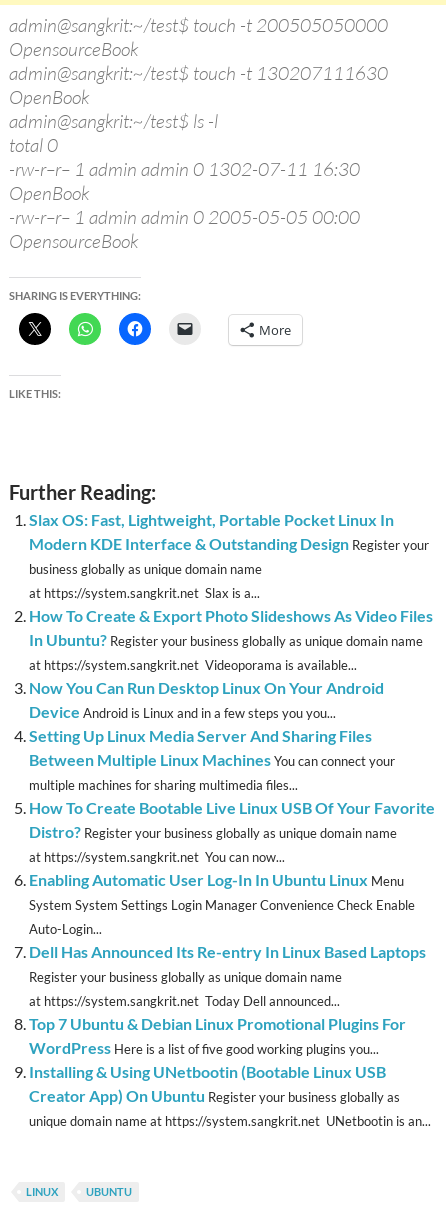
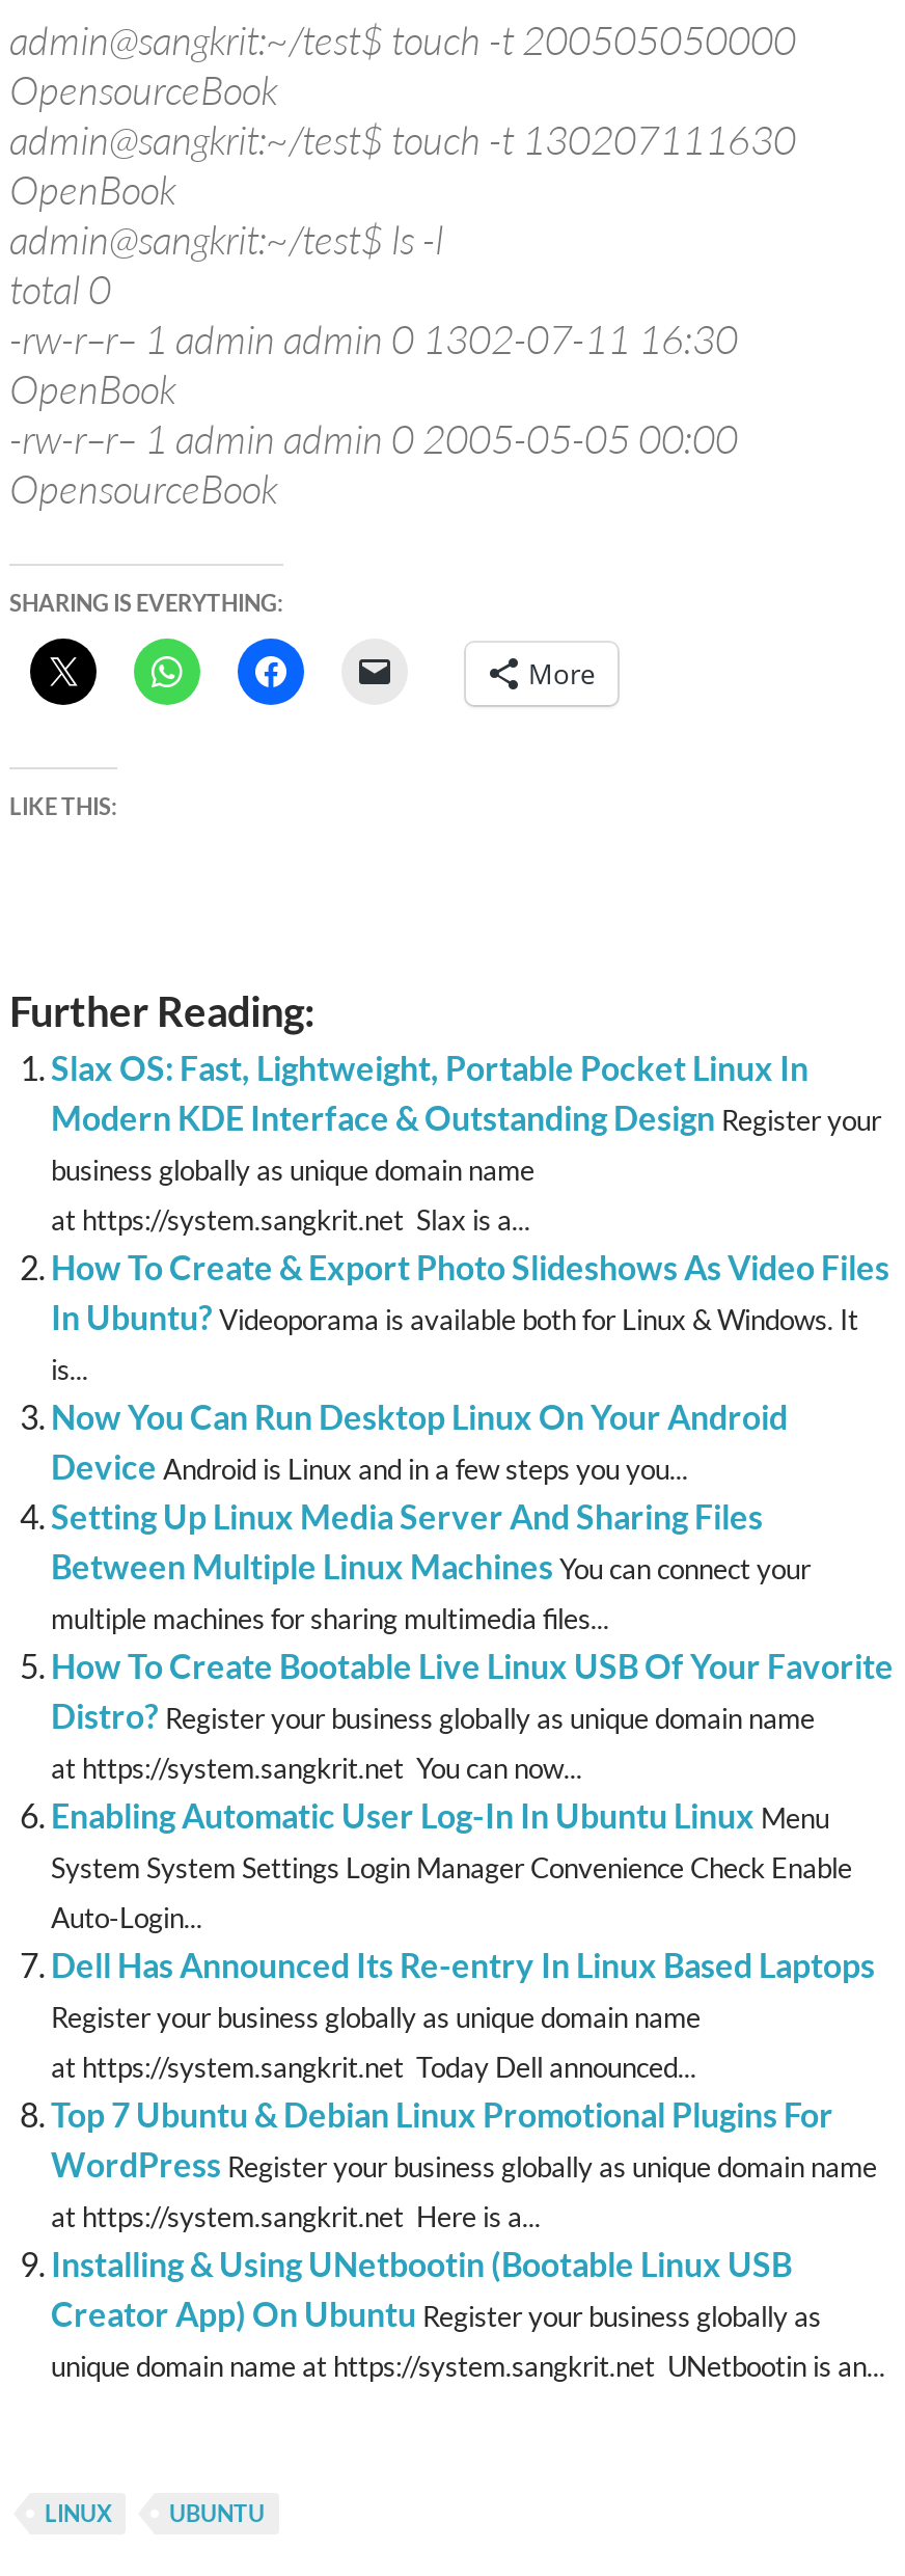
[29,630,423,673] In Ubuntu? Register your business globally as unique domain name | at https://system.sangkrit.net Videoporama is available... -> [51,1296,858,1386] In Ubuntu? Videoporama is available both for Linux & Windows. It | is...
[29,1038,379,1057] WordPress Here is a list of five good working plugins you... -> [51,2144,877,2233] WordPress Register your business globally as unique domain name | at https://system.sangkrit.net Here is a...

